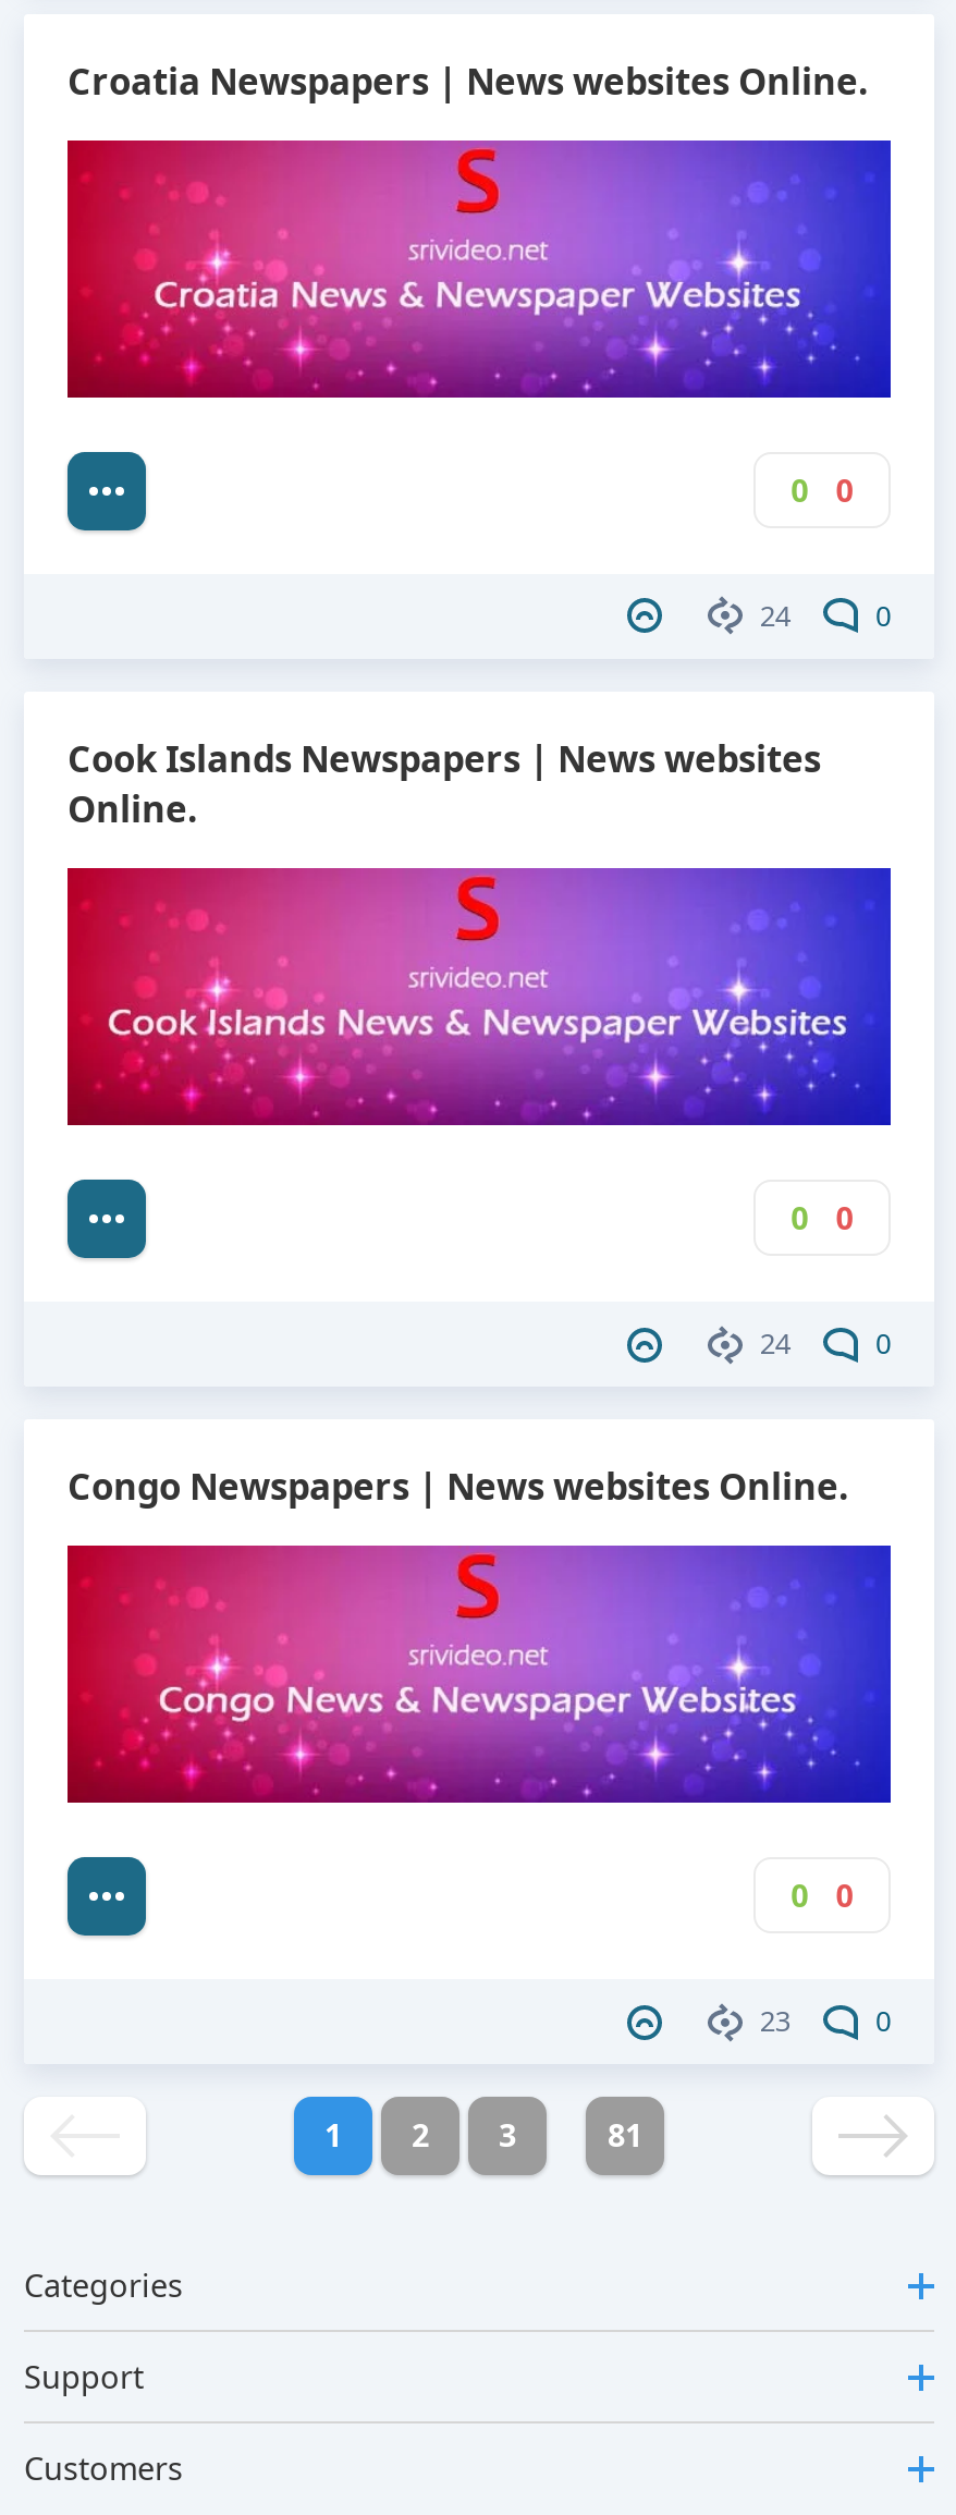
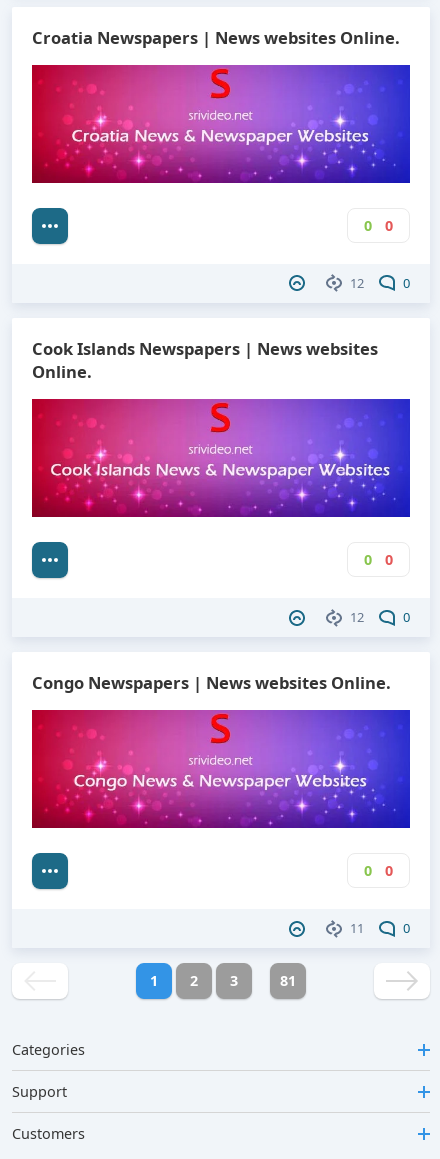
[753,596,790,635] 24 -> [347,274,364,292] 12
[753,1324,790,1363] 24 -> [347,608,364,626] 12
[753,2002,790,2041] 23 -> [347,919,364,937] 11

